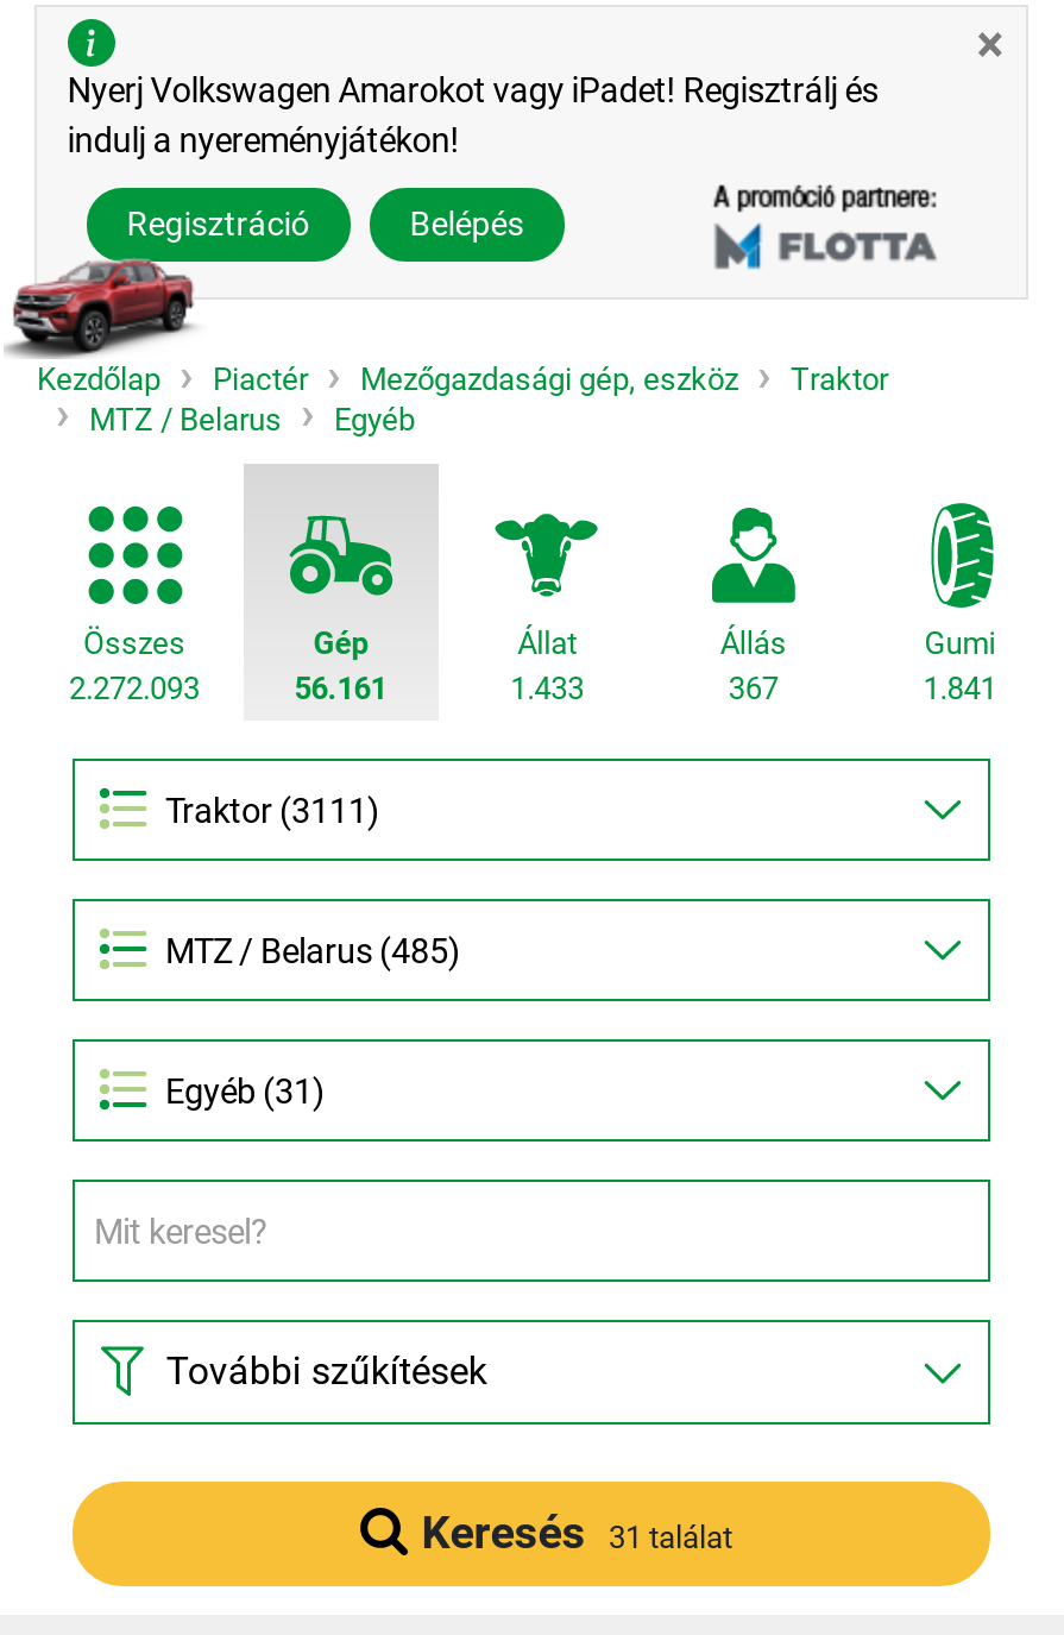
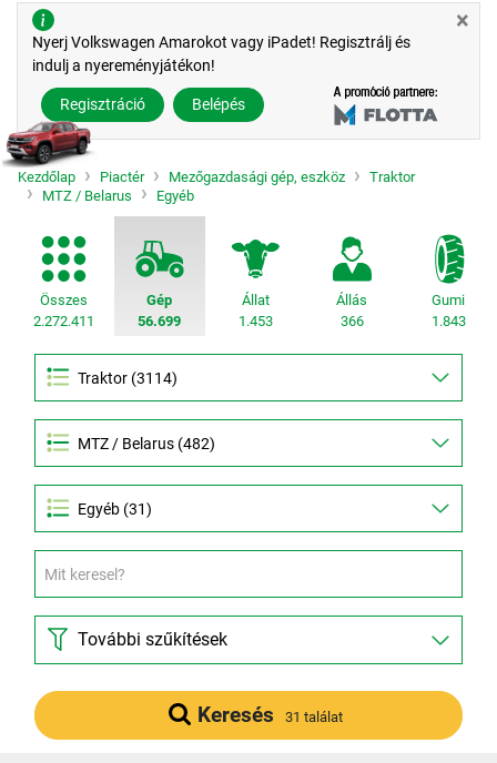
[69,671,200,707] 2.272.093 -> [33,313,94,329] 2.272.411
[294,671,387,707] 56.161 -> [138,313,181,329] 56.699
[510,671,584,707] 1.433 -> [239,313,273,329] 1.453
[729,671,778,707] 367 -> [340,313,364,329] 366
[923,671,997,707] 1.841 -> [431,313,466,329] 1.843
[165,932,460,973] MTZ / Belarus (485) -> [78,435,215,454] MTZ / Belarus (482)

